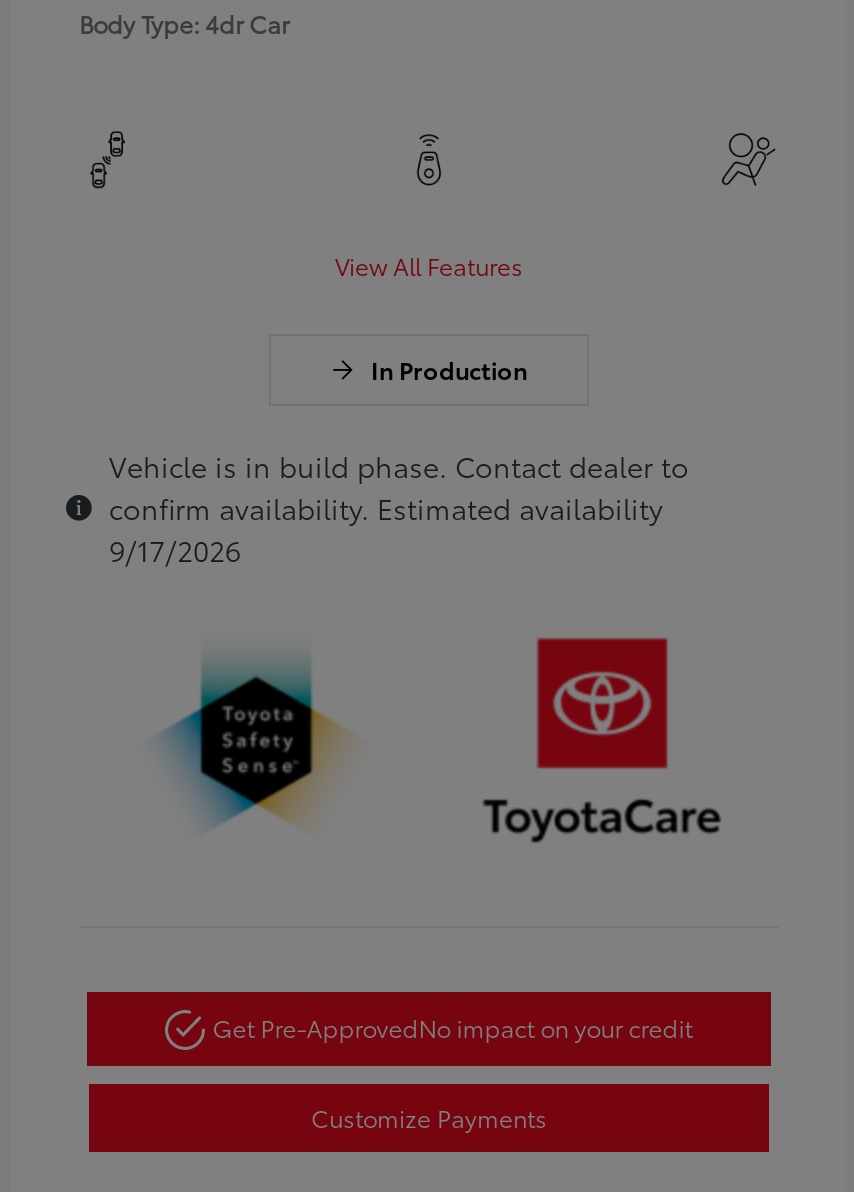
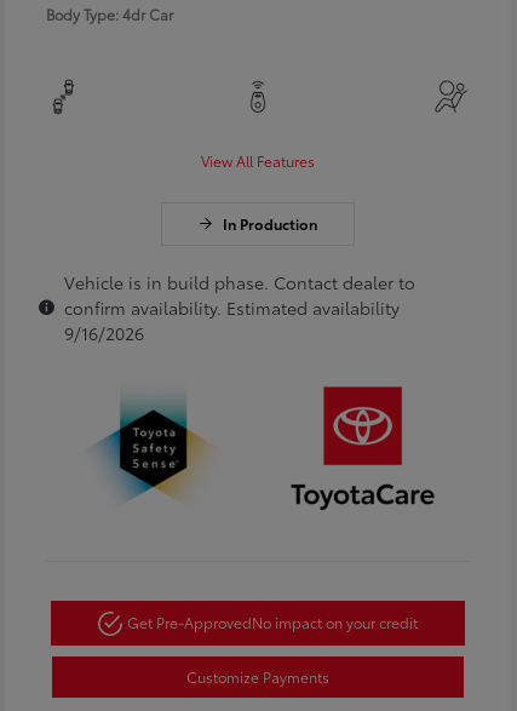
[109,530,241,570] 9/17/2026 -> [64,321,144,345] 9/16/2026

